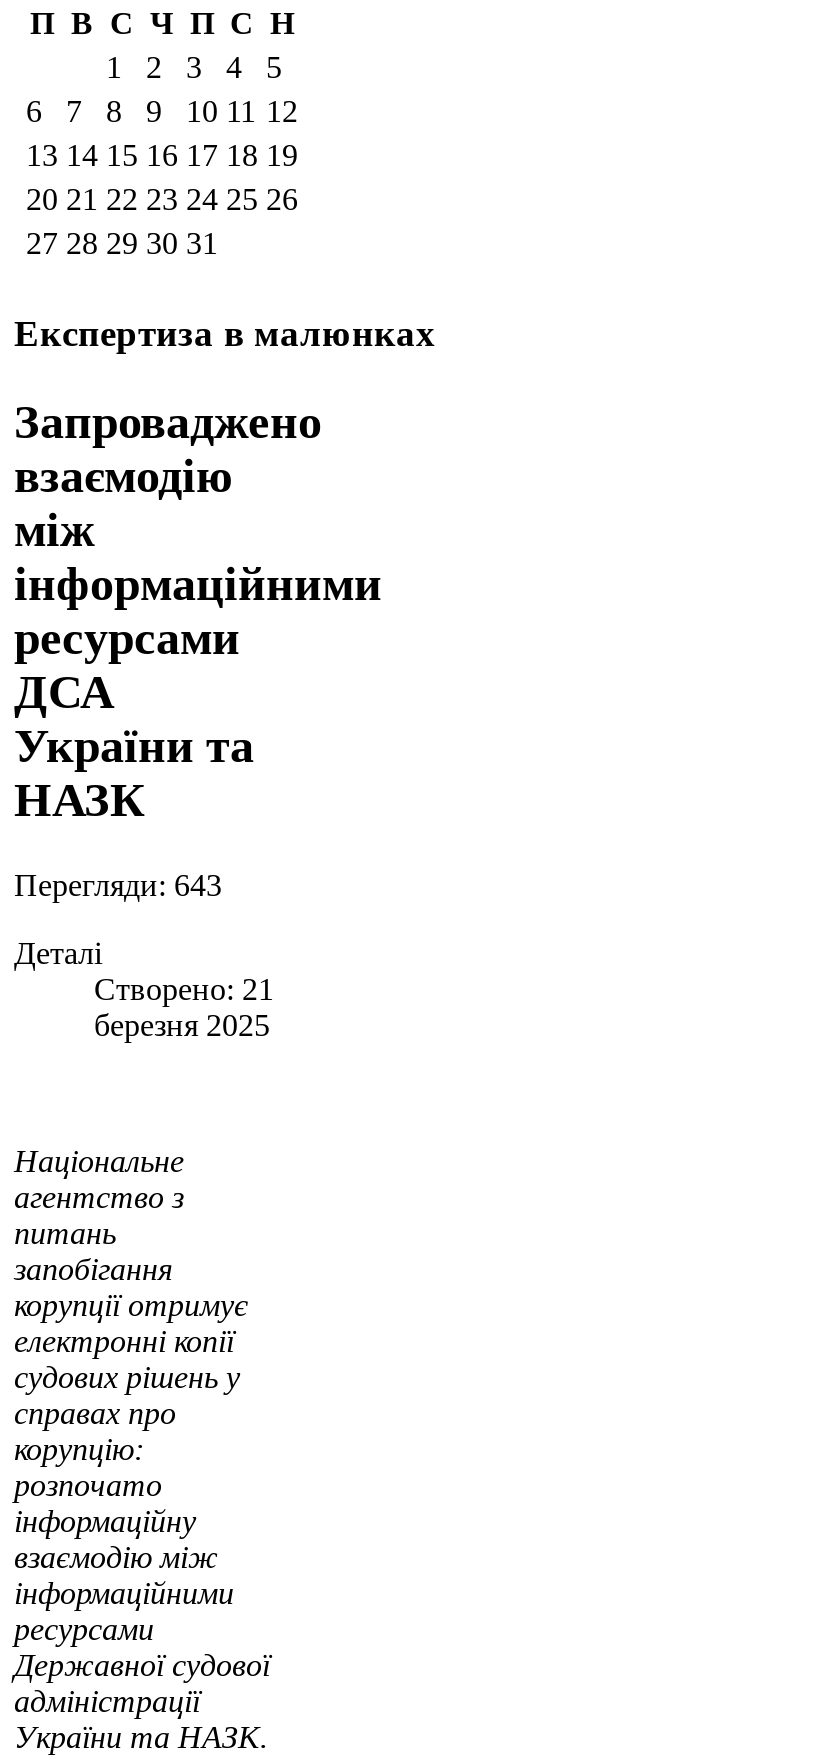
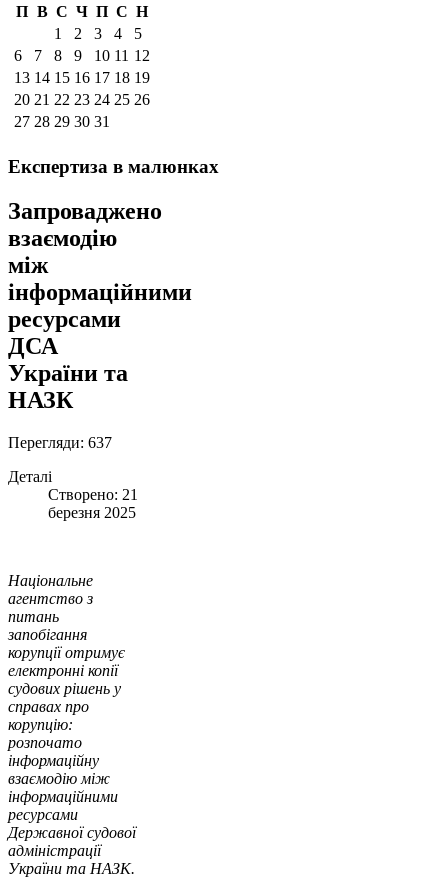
[14,868,222,902] Перегляди: 643 -> [8,434,112,451] Перегляди: 637

